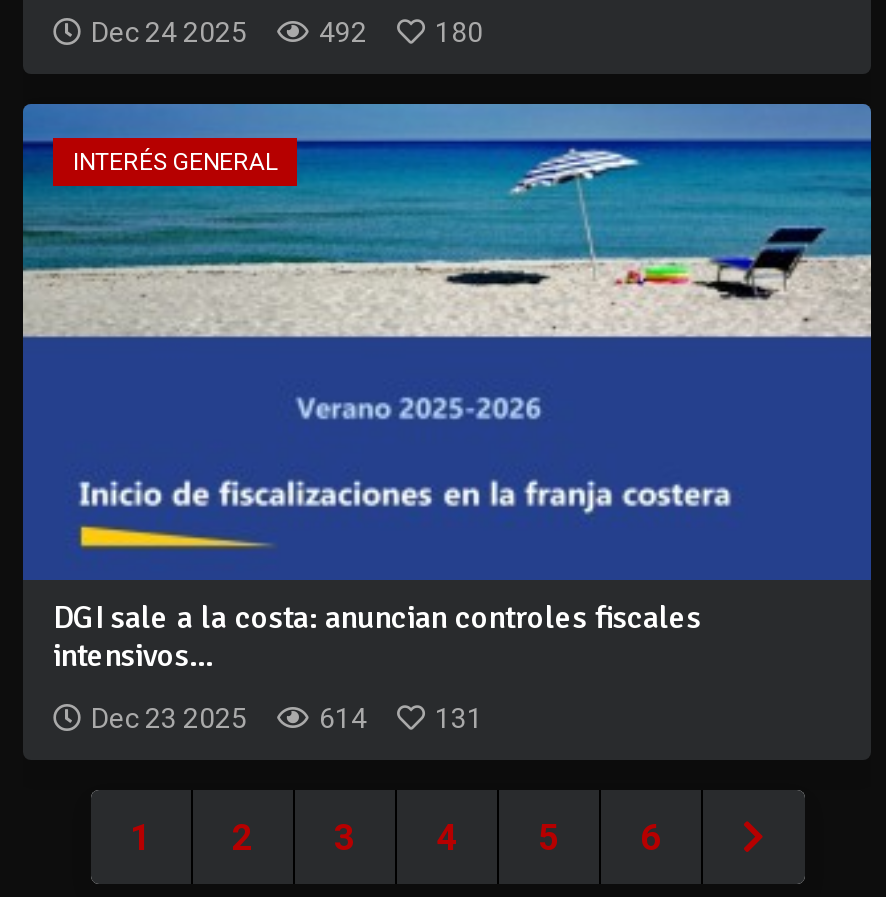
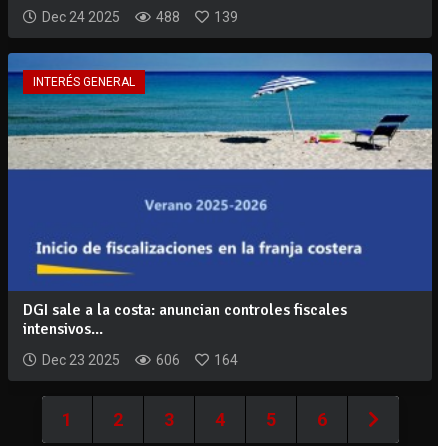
[319,15,367,47] 492 -> [156,8,180,24] 488
[435,15,483,47] 180 -> [214,8,238,24] 139
[319,702,367,734] 614 -> [156,352,180,368] 606
[435,702,483,734] 131 -> [214,352,238,368] 164

